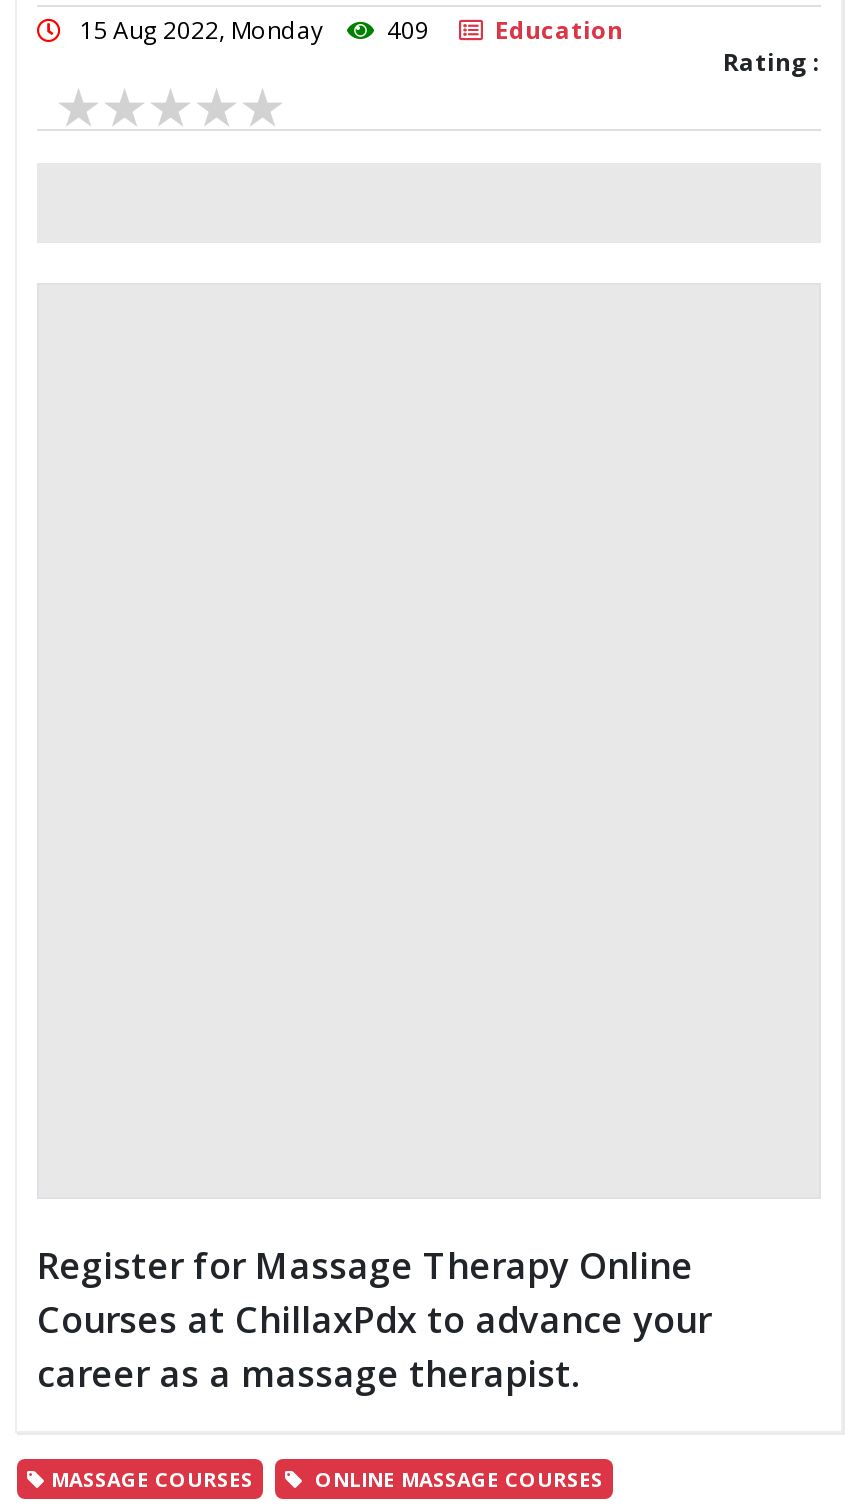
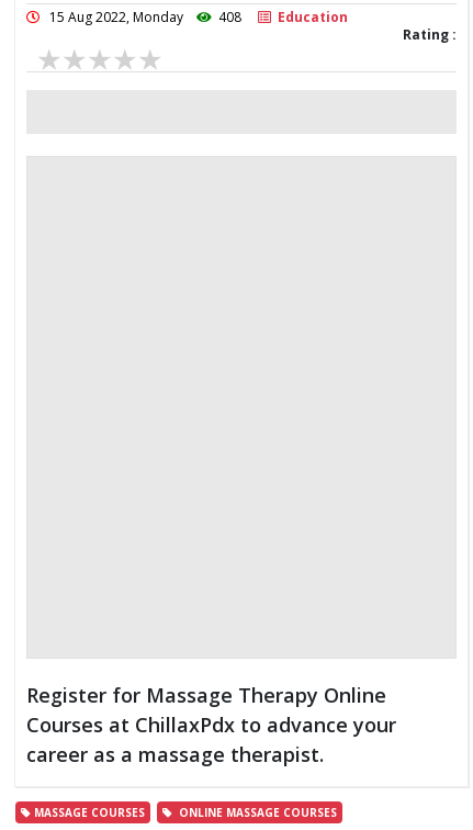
[61,13,623,47] 15 Aug 2022, Monday 409 Education -> [40,7,348,26] 15 Aug 2022, Monday 408 Education

